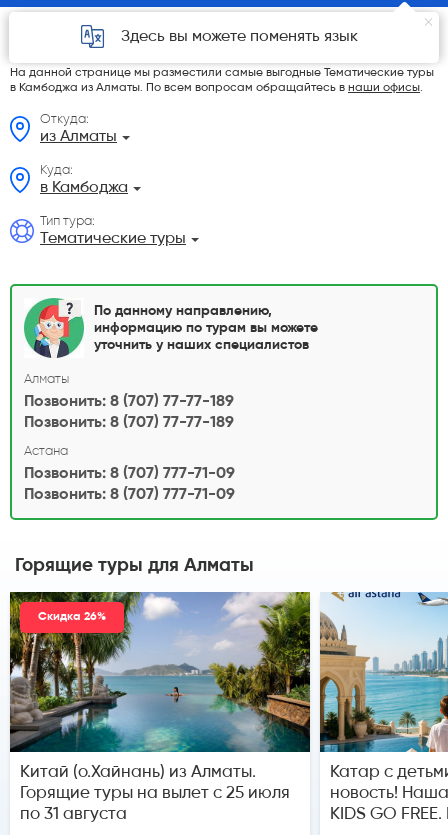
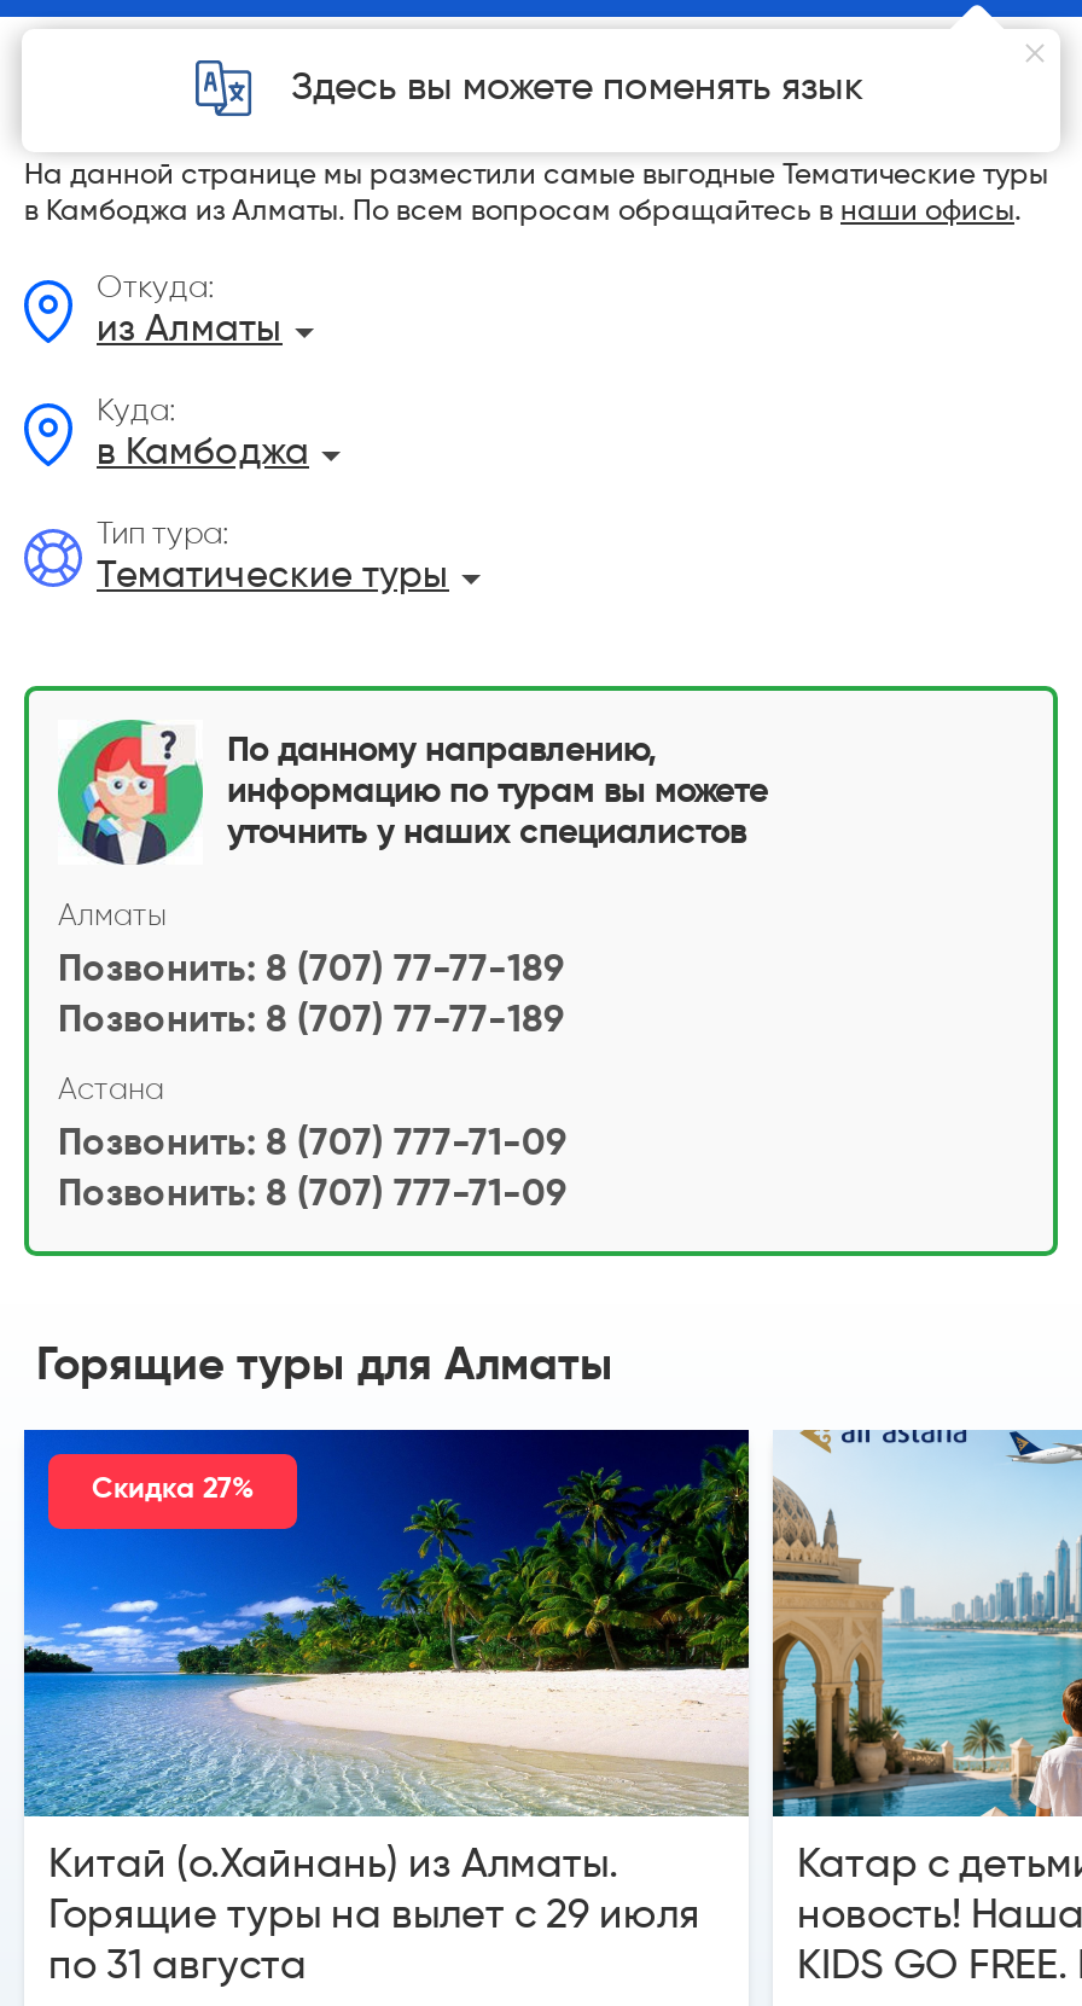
[9,591,311,753] [image] | Скидка 26% -> [22,1428,751,1819] [image] | Скидка 27%
[20,785,290,802] Горящие туры на вылет с 25 июля -> [48,1896,700,1937] Горящие туры на вылет с 29 июля

